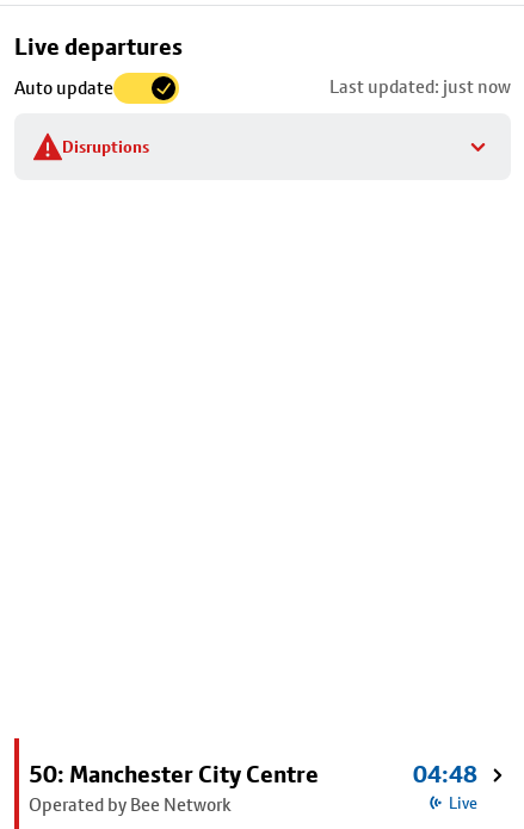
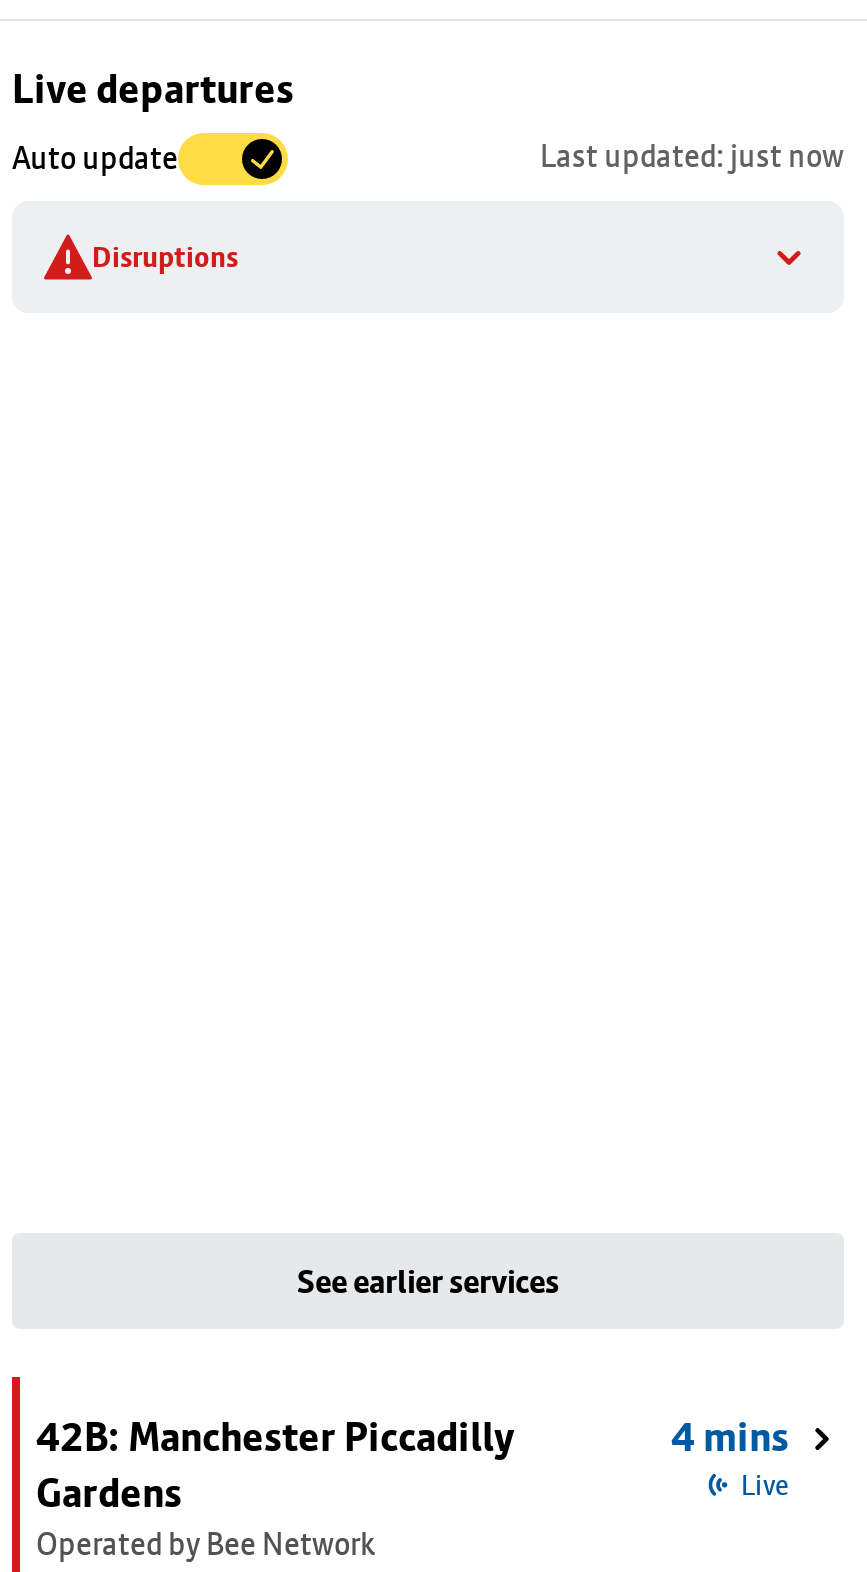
[29,760,319,788] 50: Manchester City Centre -> [36,1261,559,1517] See earlier services | 42B: Manchester Piccadilly | Gardens
[413,760,477,788] 04:48 -> [671,1413,789,1461] 4 mins

